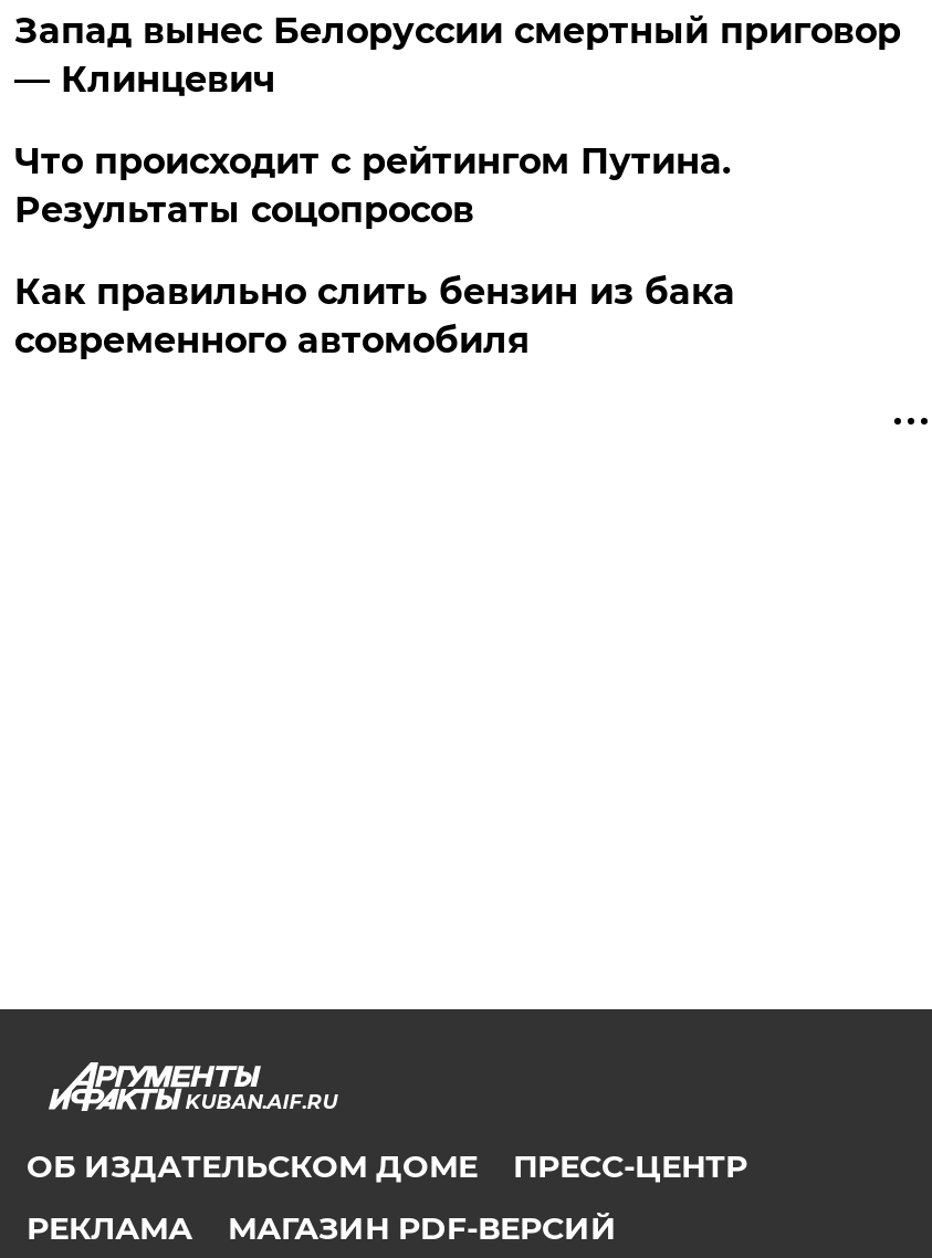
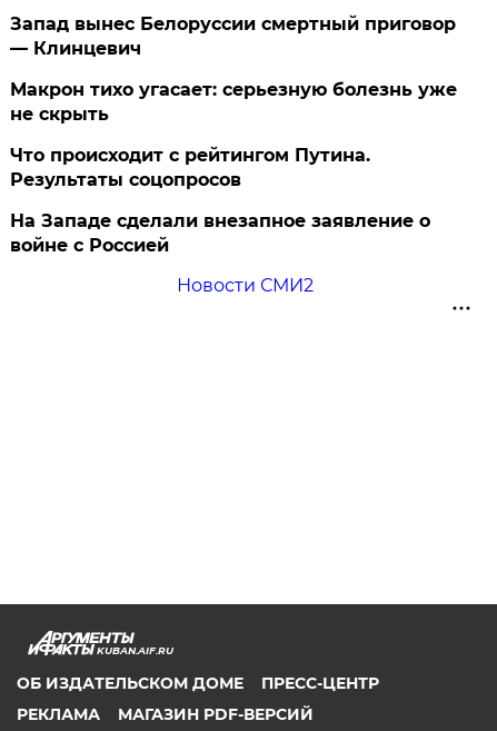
none -> [10,79,457,125] Макрон тихо угасает: серьезную болезнь уже | не скрыть
[14,271,735,361] Как правильно слить бензин из бака | современного автомобиля -> [10,210,431,296] На Западе сделали внезапное заявление о | войне с Россией | Новости СМИ2

